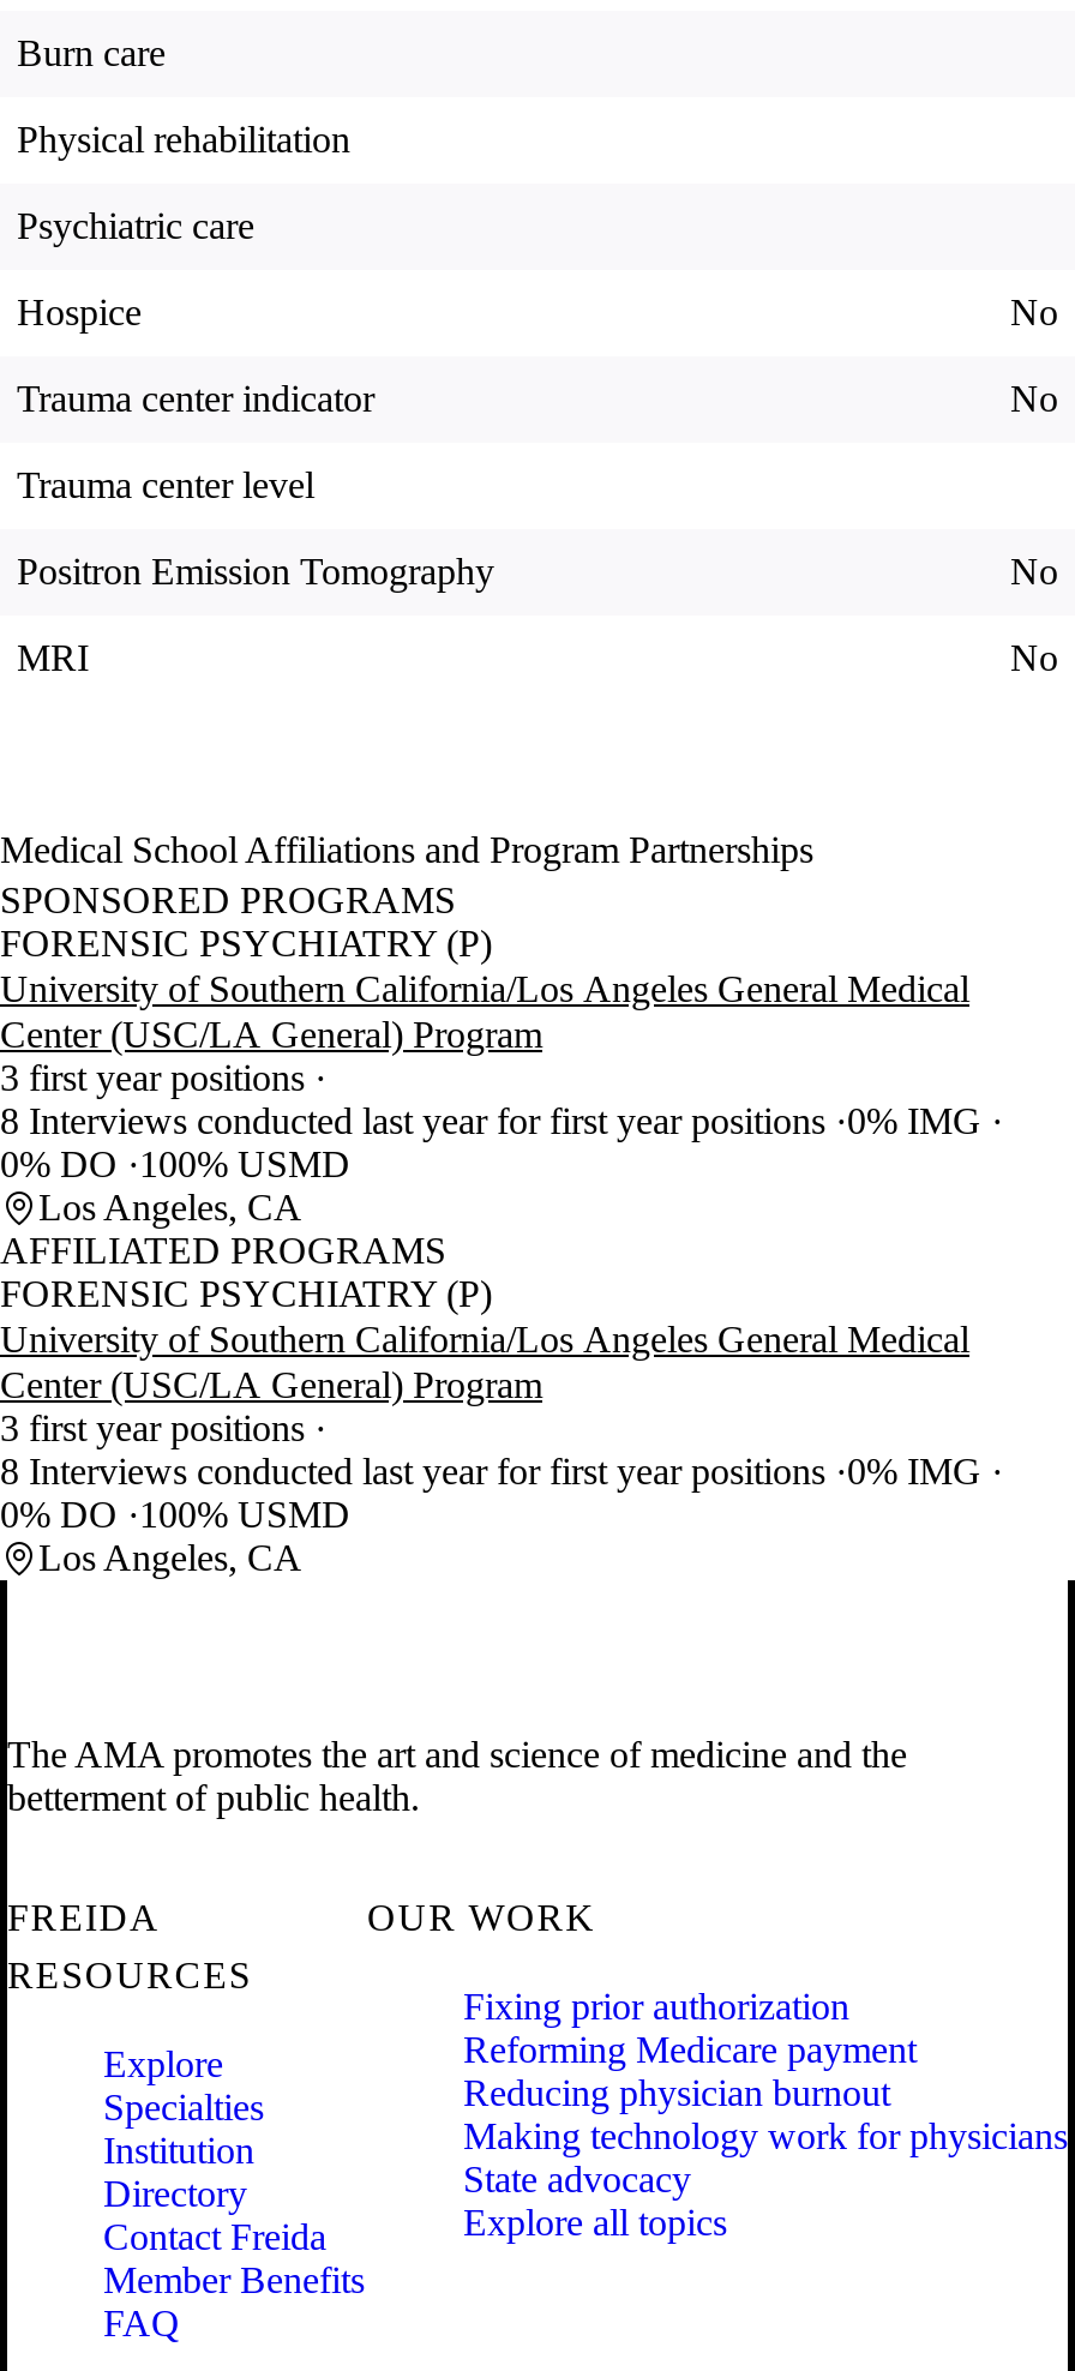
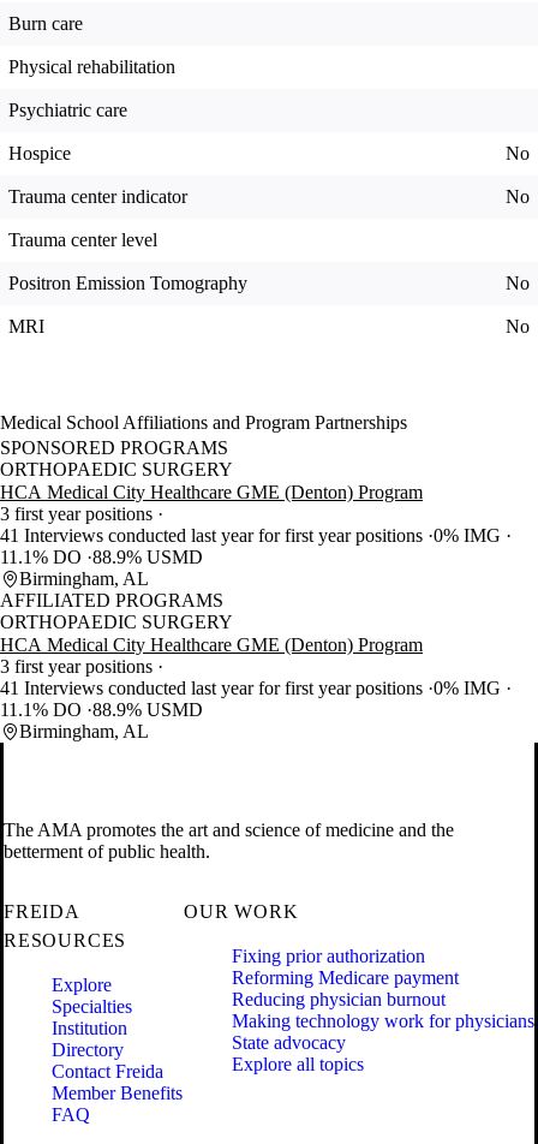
[0,923,969,1055] FORENSIC PSYCHIATRY (P) | University of Southern California/Los Angeles General Medical | Center (USC/LA General) Program -> [0,459,423,502] ORTHOPAEDIC SURGERY | HCA Medical City Healthcare GME (Denton) Program
[0,1101,991,1228] 8 Interviews conducted last year for first year positions 0% IMG | 0% DO 100% USMD | Los Angeles, CA -> [0,525,506,589] 41 Interviews conducted last year for first year positions 0% IMG | 11.1% DO 88.9% USMD | Birmingham, AL
[0,1273,969,1405] FORENSIC PSYCHIATRY (P) | University of Southern California/Los Angeles General Medical | Center (USC/LA General) Program -> [0,612,423,655] ORTHOPAEDIC SURGERY | HCA Medical City Healthcare GME (Denton) Program
[0,1451,991,1578] 8 Interviews conducted last year for first year positions 0% IMG | 0% DO 100% USMD | Los Angeles, CA -> [0,678,506,742] 41 Interviews conducted last year for first year positions 0% IMG | 11.1% DO 88.9% USMD | Birmingham, AL

